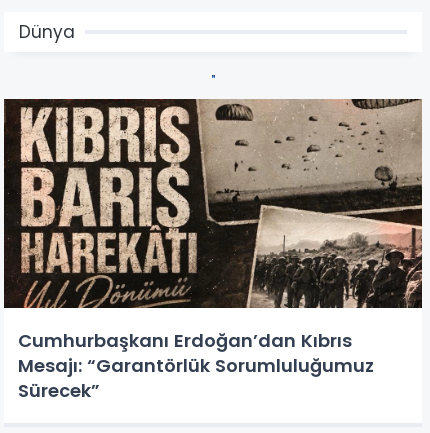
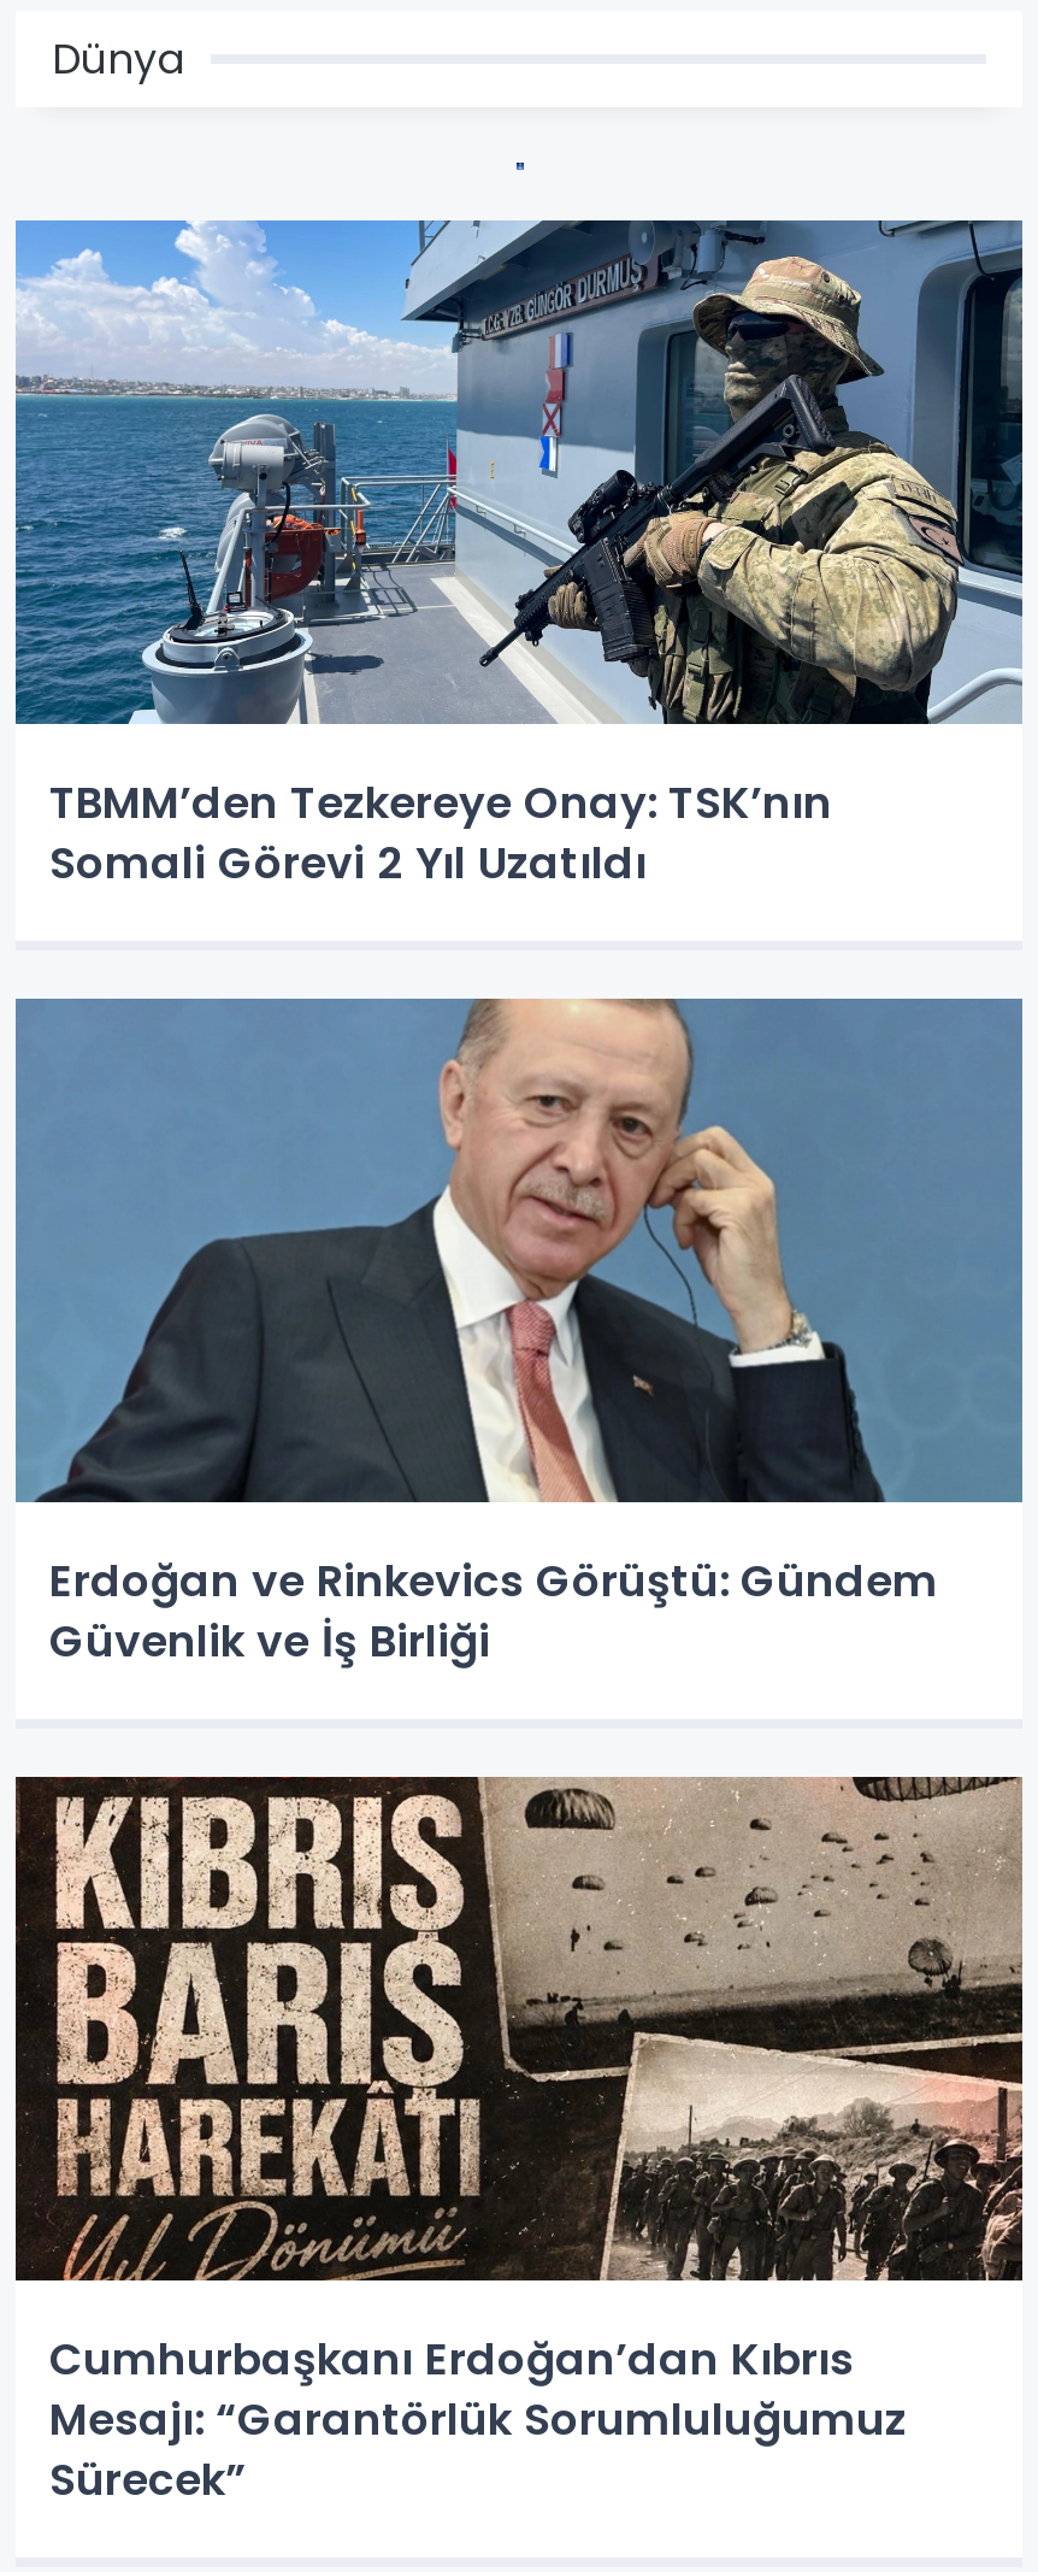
none -> [13,218,1025,892] [image] | TBMM’den Tezkereye Onay: TSK’nın | Somali Görevi 2 Yıl Uzatıldı
none -> [13,996,1025,1670] [image] | Erdoğan ve Rinkevics Görüştü: Gündem | Güvenlik ve İş Birliği

